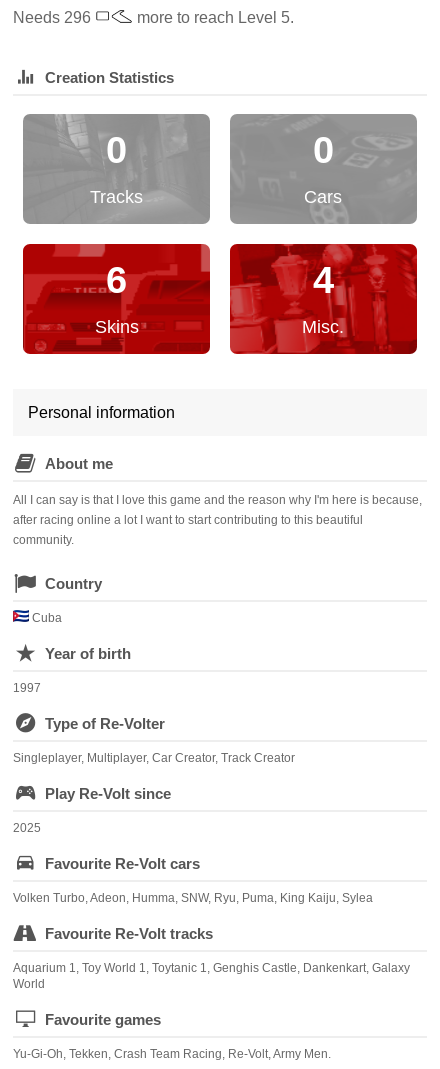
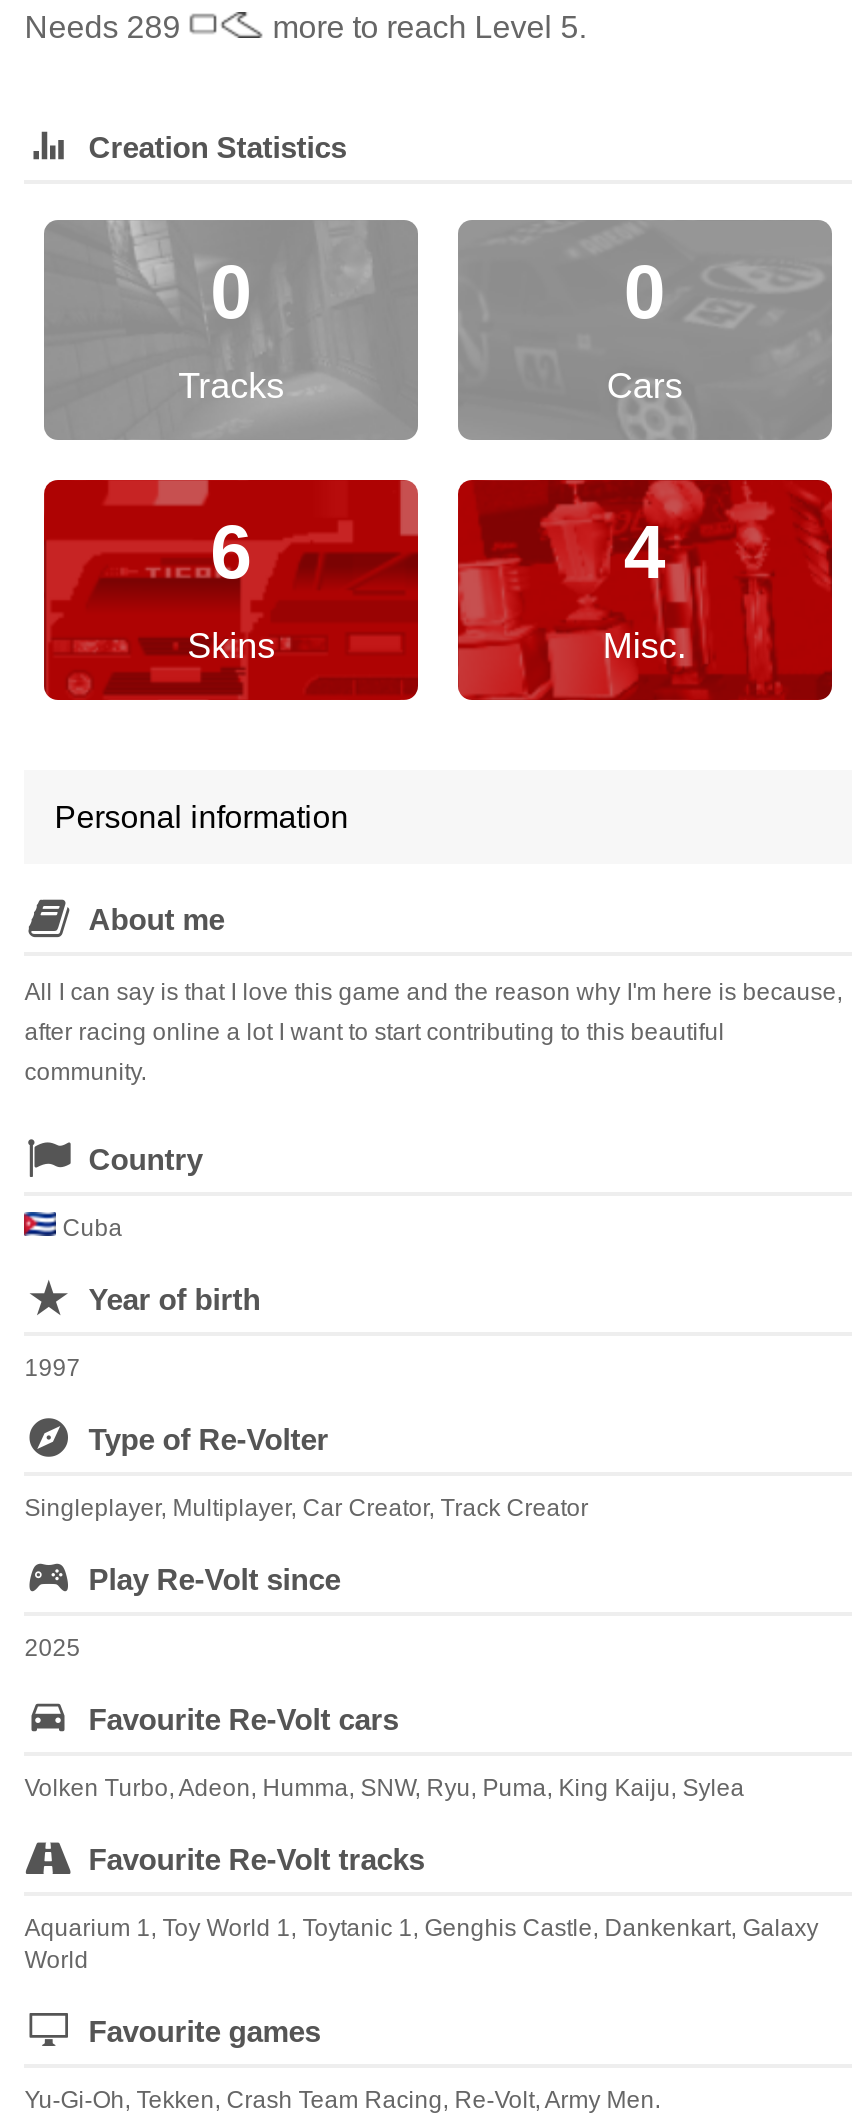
[13,9,95,26] Needs 296 -> [24,9,188,43] Needs 289

